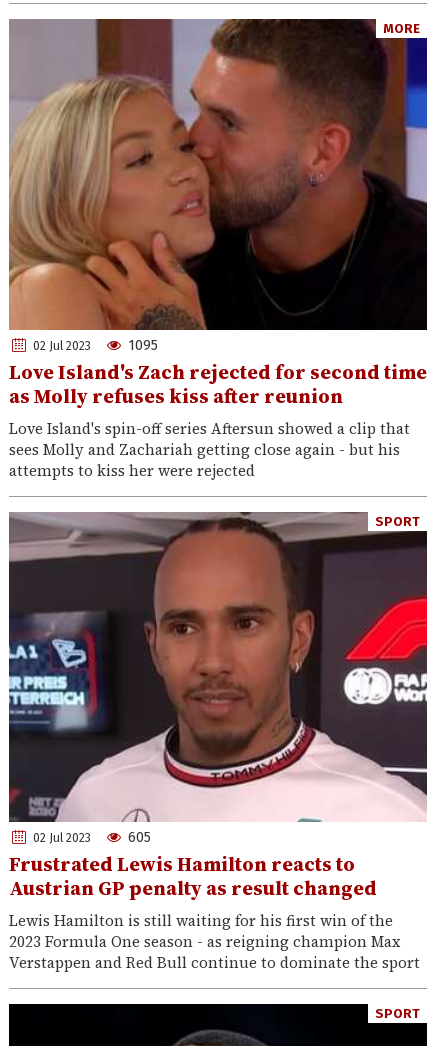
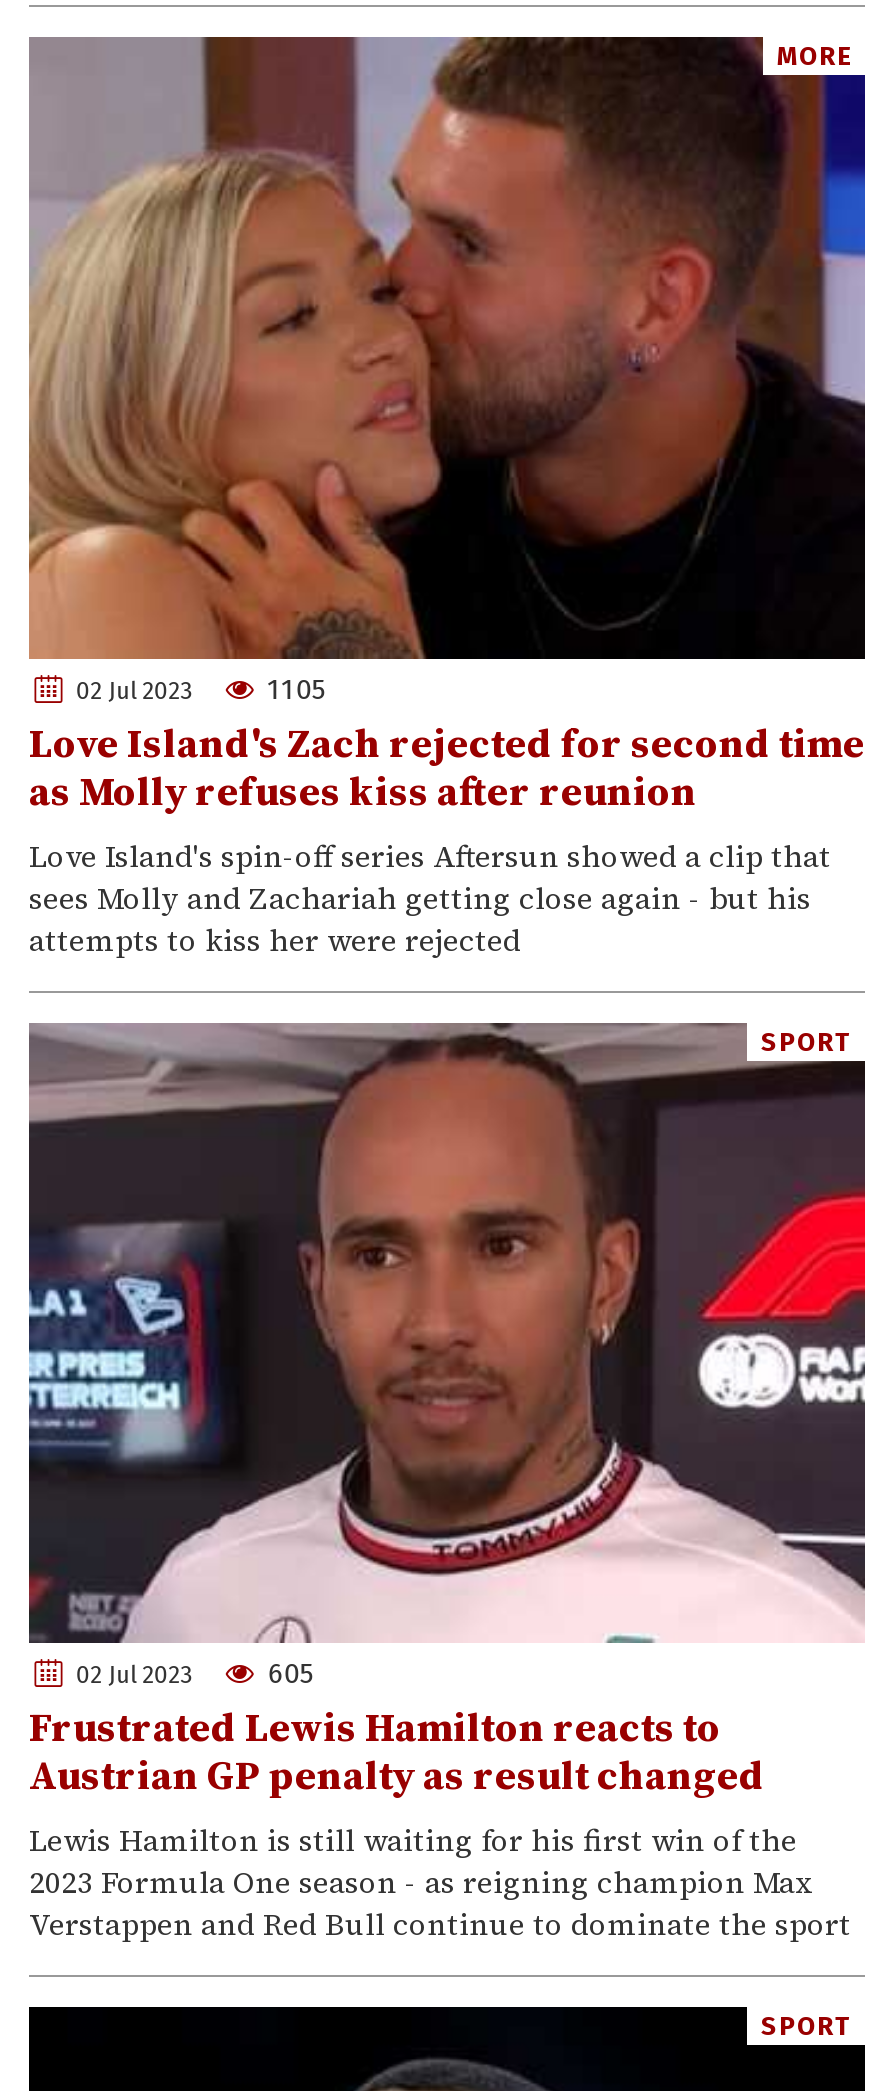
[124,336,158,353] 1095 -> [259,672,325,706] 1105

